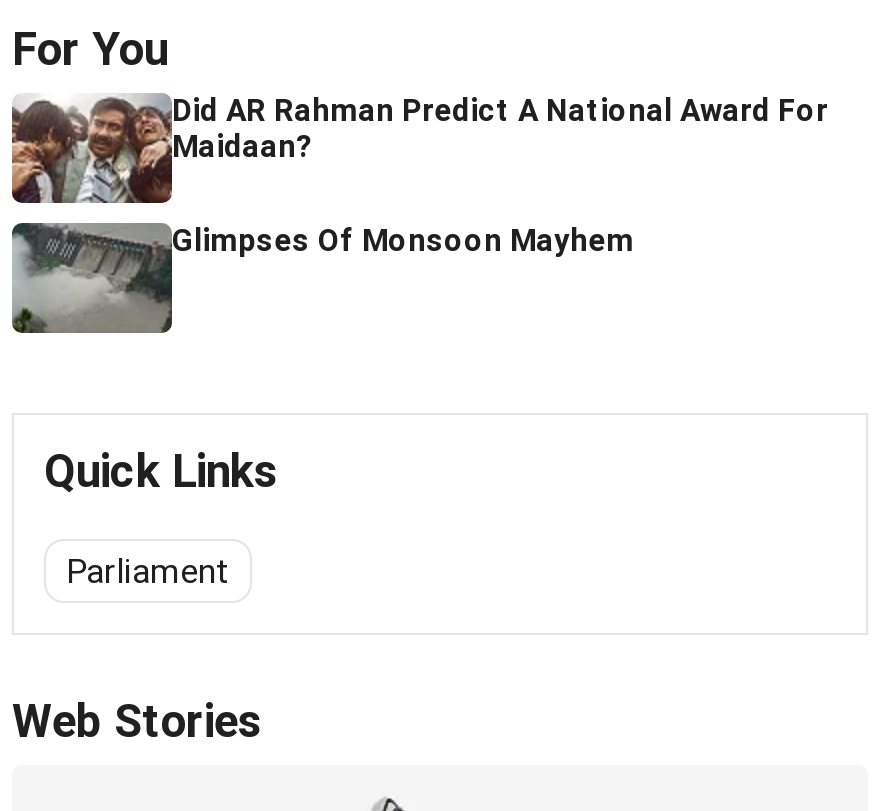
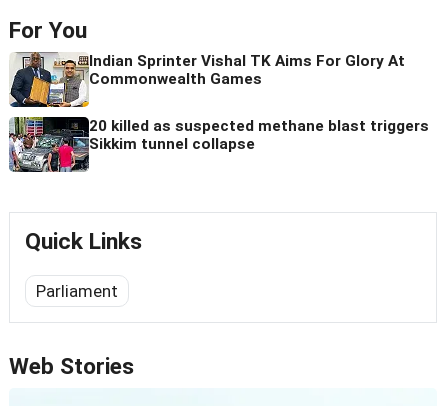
[10,93,828,205] [image] | Did AR Rahman Predict A National Award For | Maidaan? -> [9,51,405,108] [image] | Indian Sprinter Vishal TK Aims For Glory At | Commonwealth Games
[12,221,634,335] [image] | Glimpses Of Monsoon Mayhem -> [9,116,429,173] [image] | 20 killed as suspected methane blast triggers | Sikkim tunnel collapse

